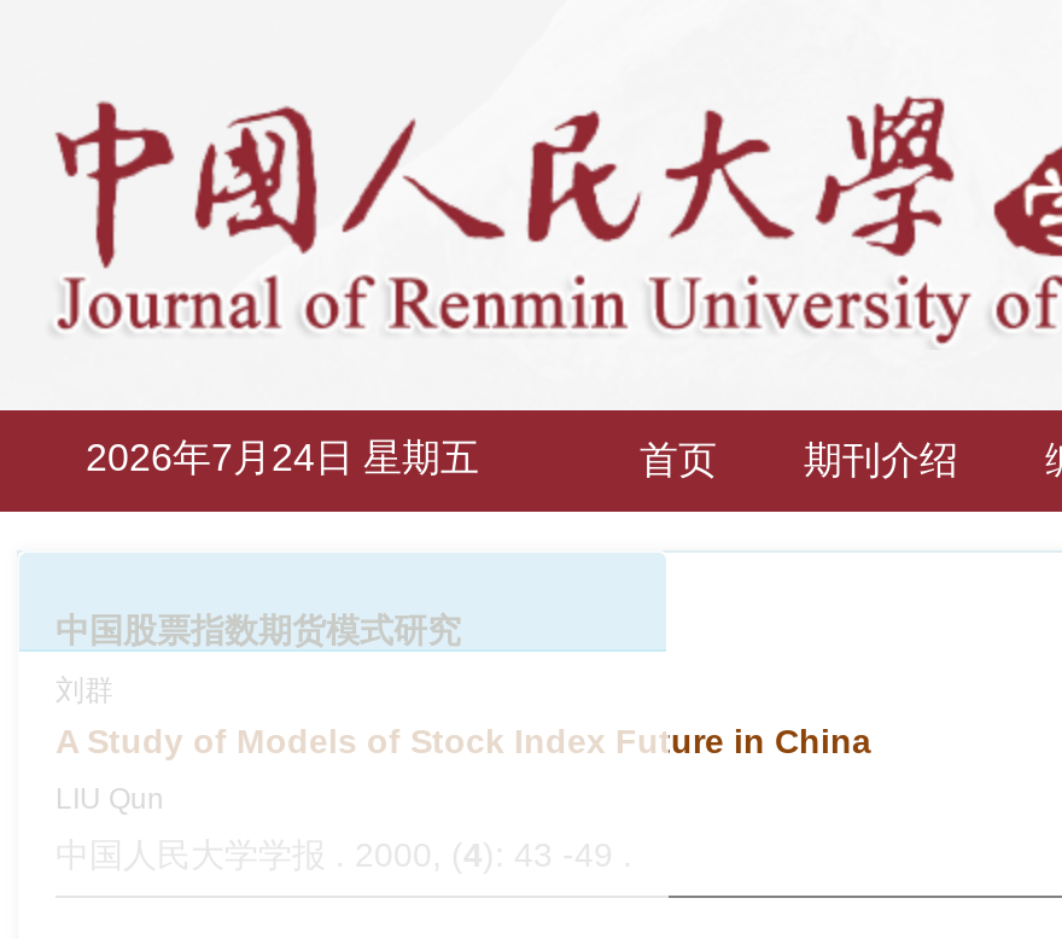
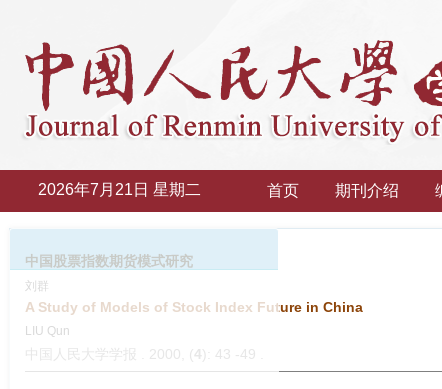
[86,437,479,478] 2026年7月24日 星期五 -> [37,181,200,198] 2026年7月21日 星期二

